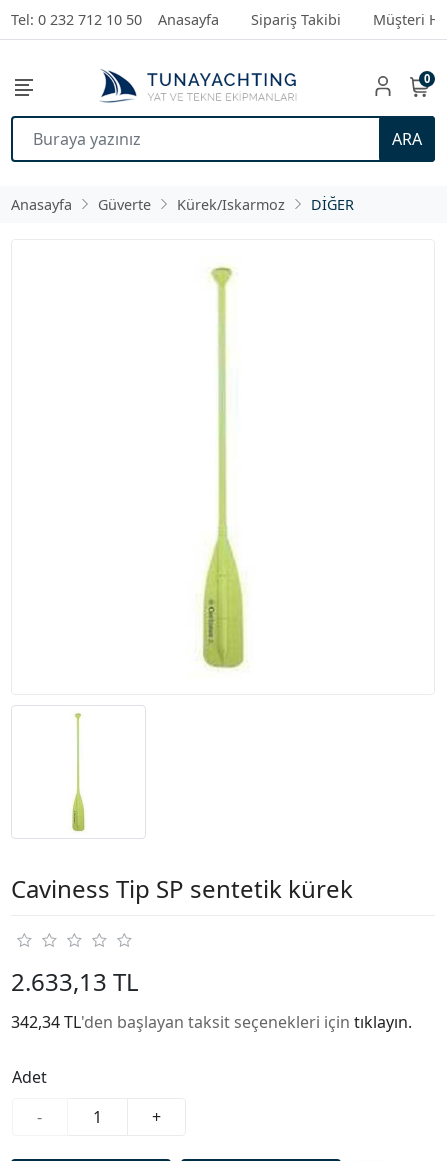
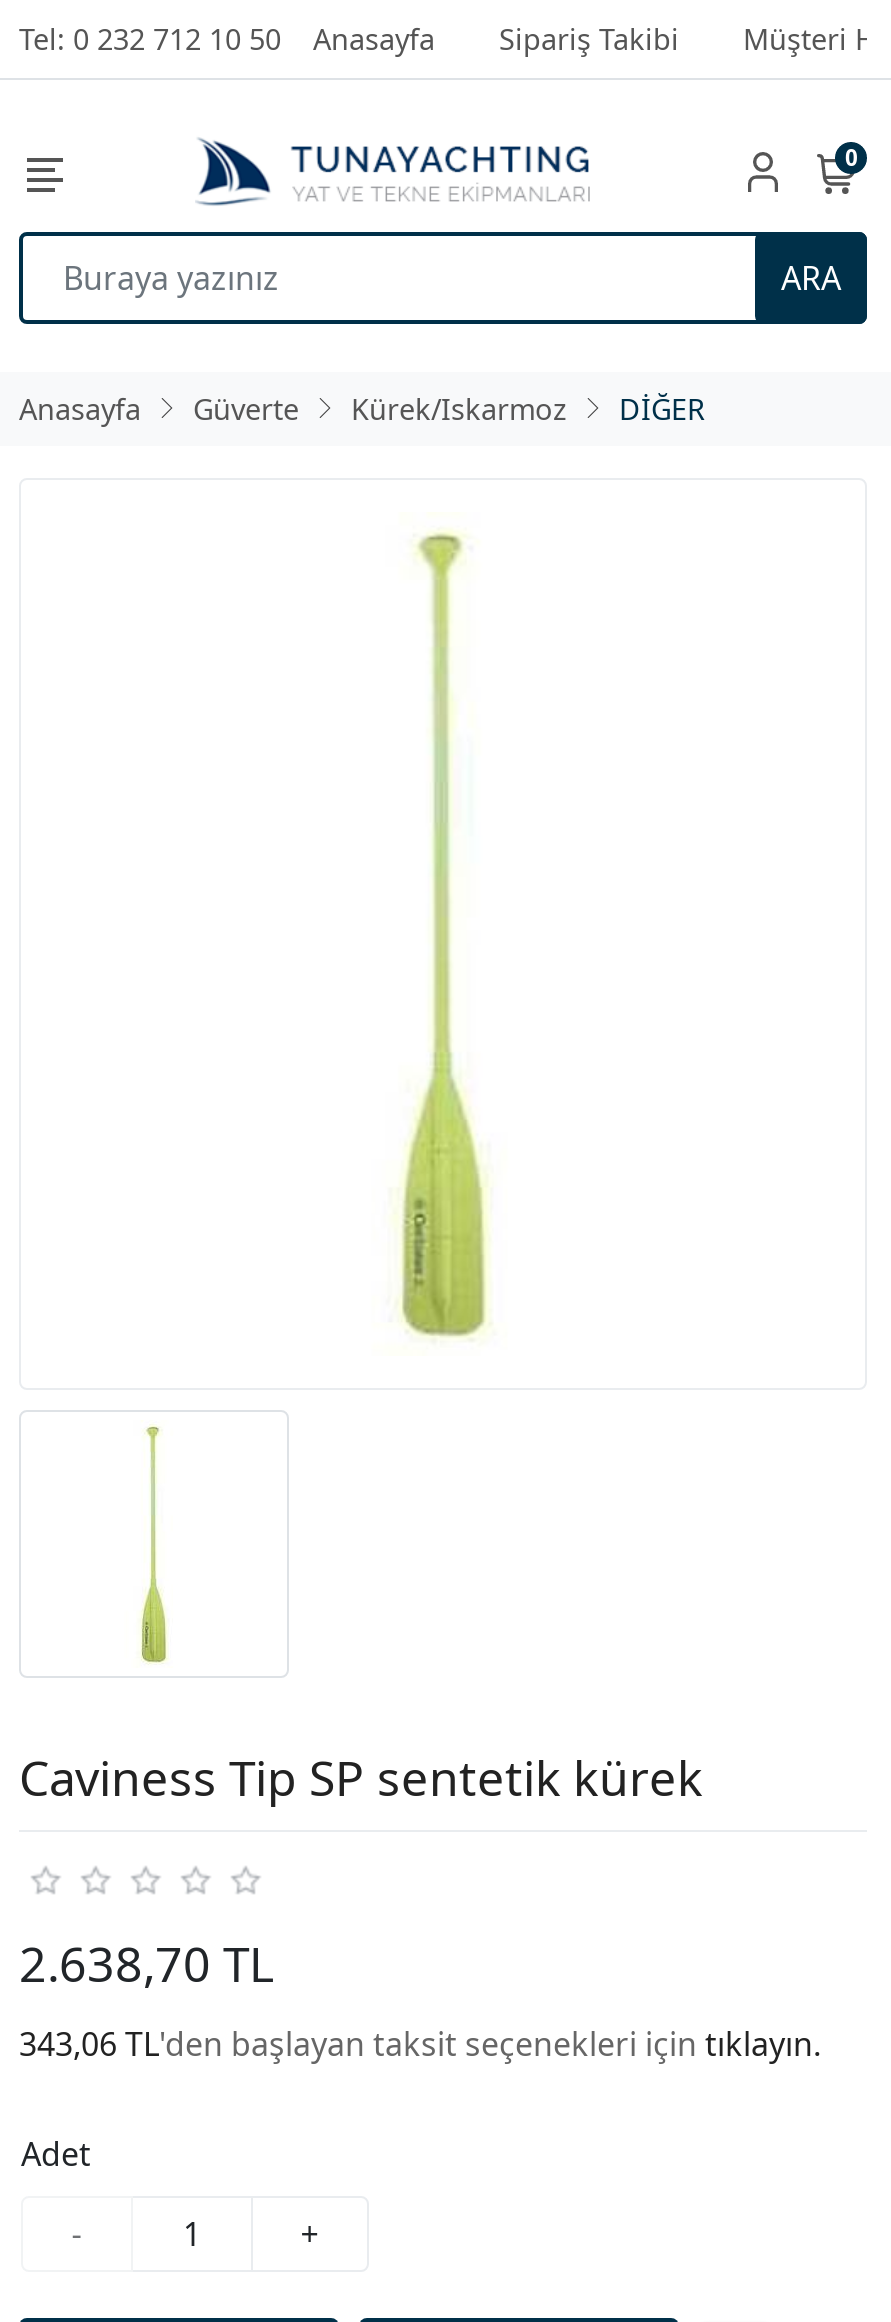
[11,965,139,998] 2.633,13 TL -> [19,1931,275,1997] 2.638,70 TL
[11,1011,412,1033] 342,34 TL'den başlayan taksit seçenekleri için tıklayın. -> [19,2023,821,2067] 343,06 TL'den başlayan taksit seçenekleri için tıklayın.

